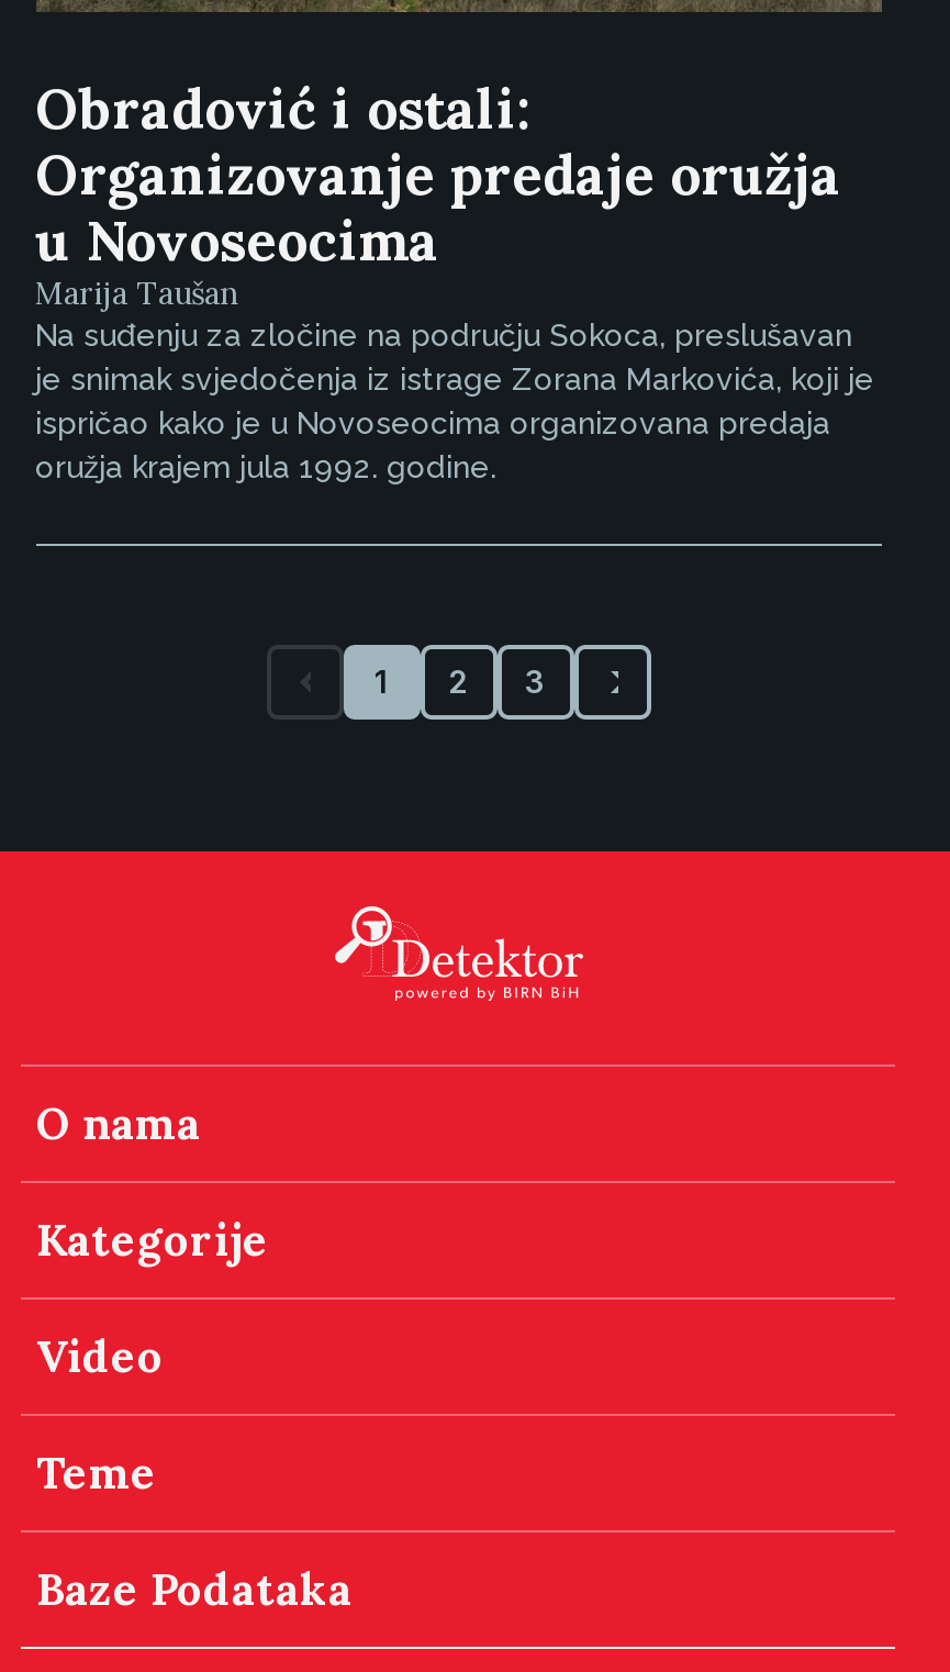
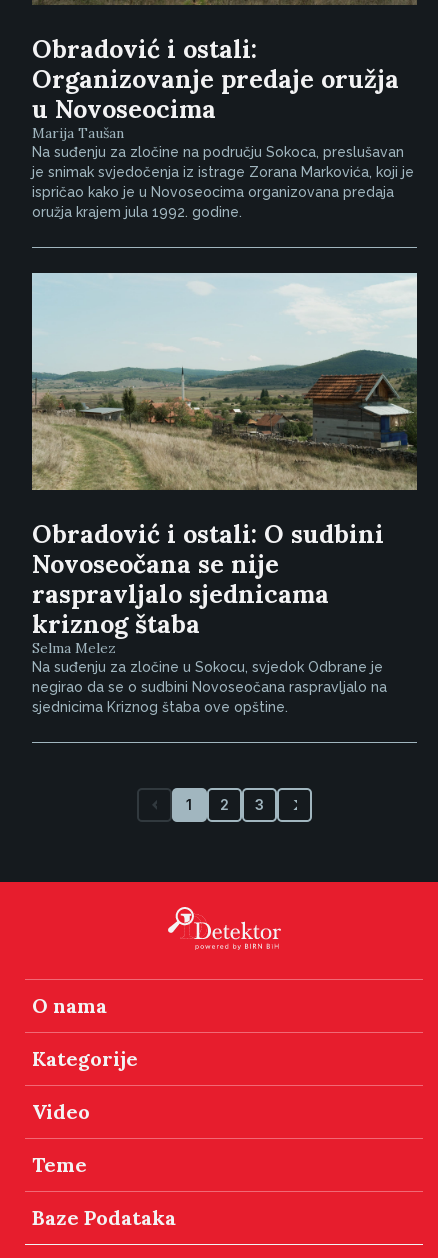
none -> [31,272,418,715] [image] | Obradović i ostali: O sudbini | Novoseočana se nije | raspravljalo sjednicama | kriznog štaba | Selma Melez | Na suđenju za zločine u Sokocu, svjedok Odbrane je | negirao da se o sudbini Novoseočana raspravljalo na | sjednicima Kriznog štaba ove opštine.

